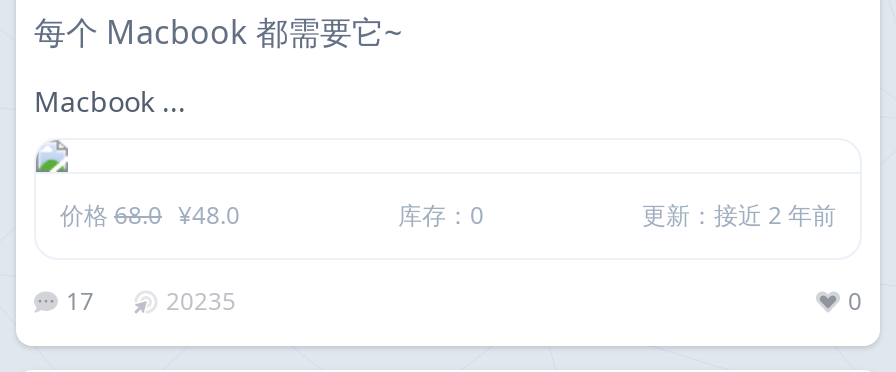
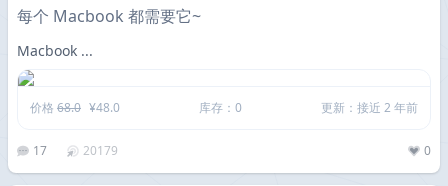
[166,284,236,318] 20235 -> [83,142,118,159] 20179

